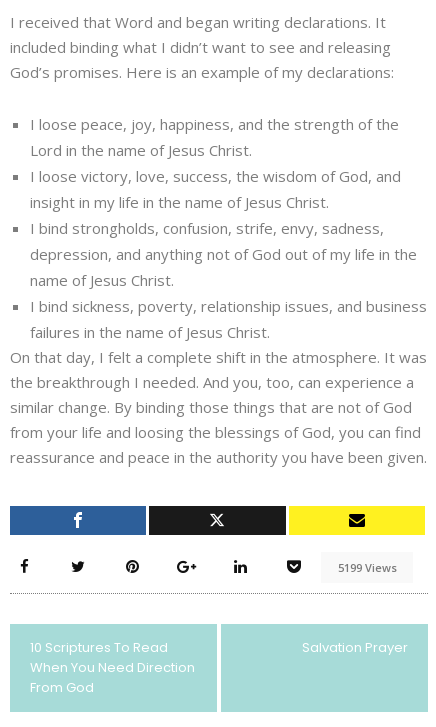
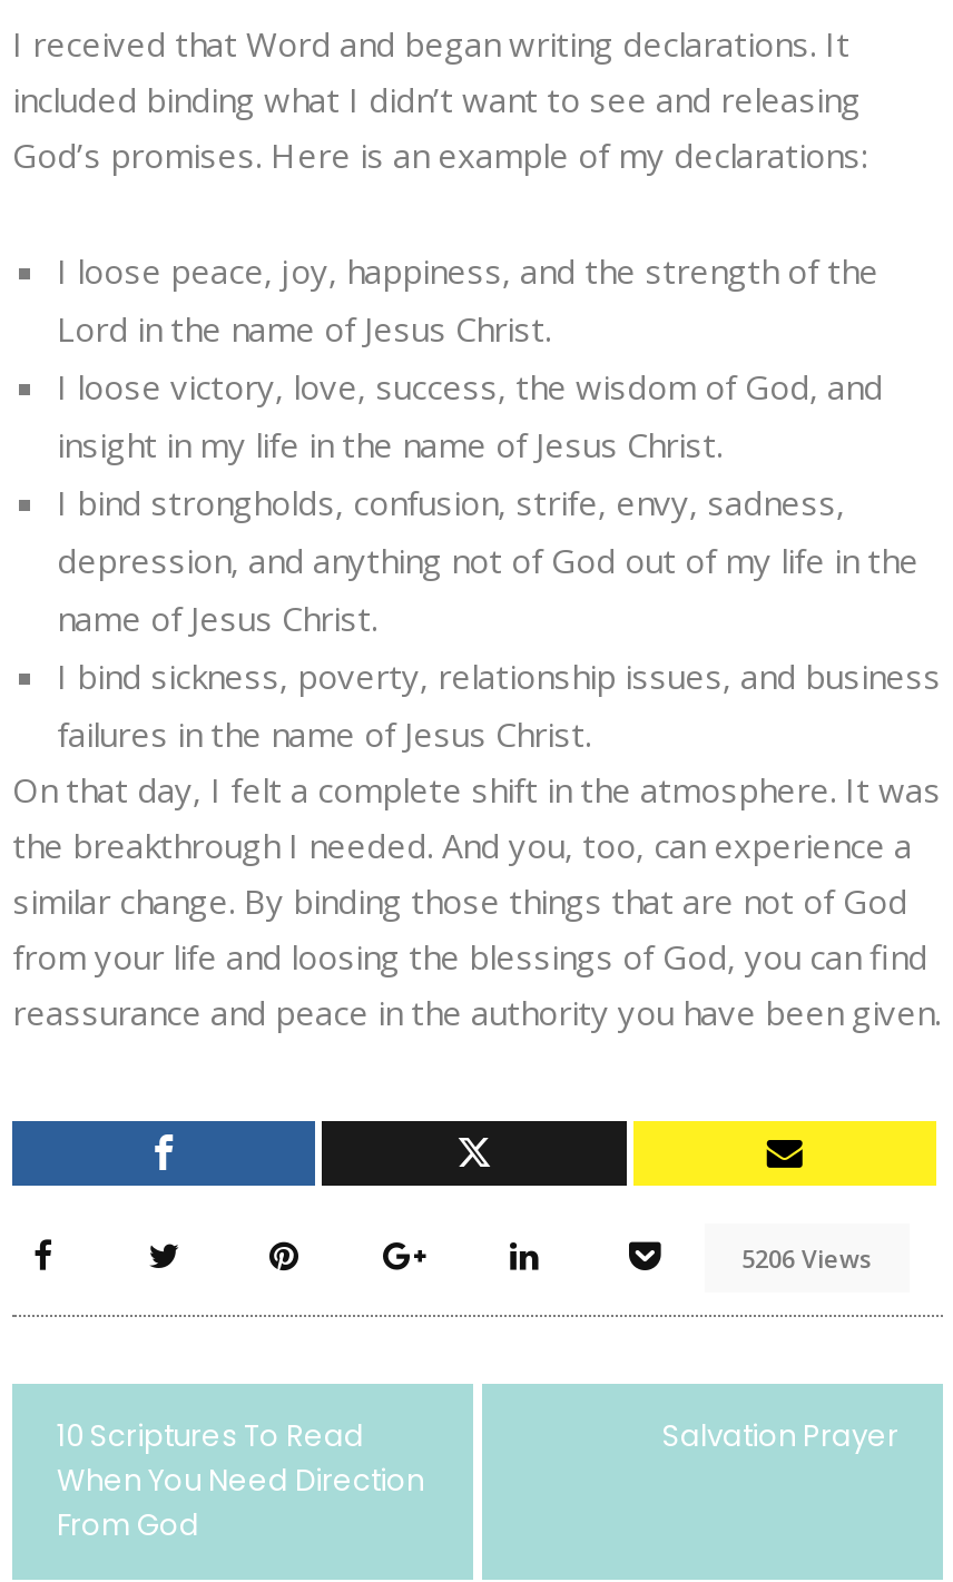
[337,560,396,575] 5199 Views -> [741,1241,873,1275] 5206 Views

